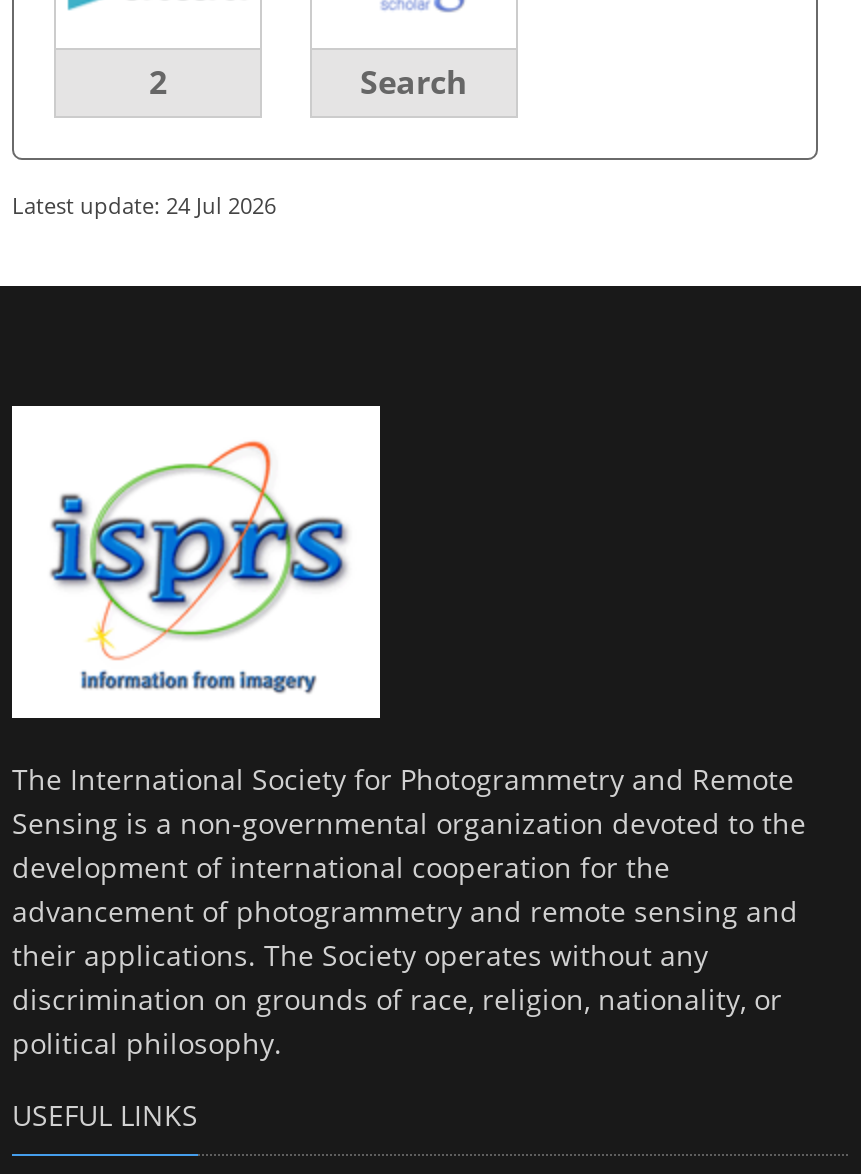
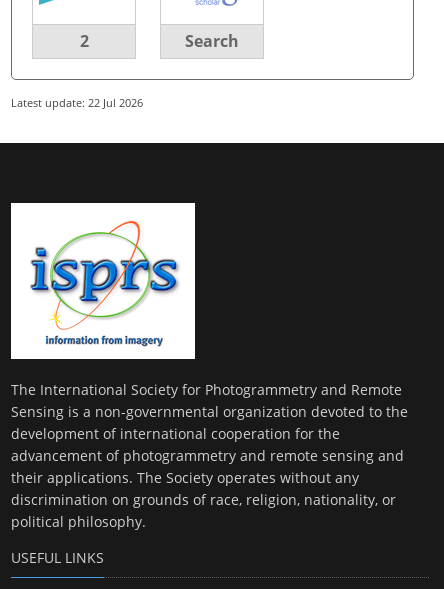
[12,190,276,220] Latest update: 24 Jul 2026 -> [11,95,143,110] Latest update: 22 Jul 2026

